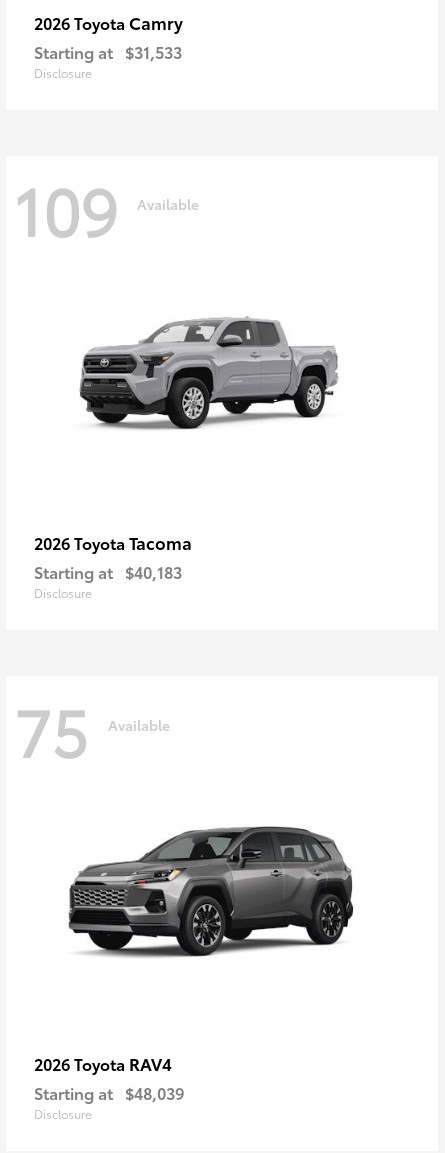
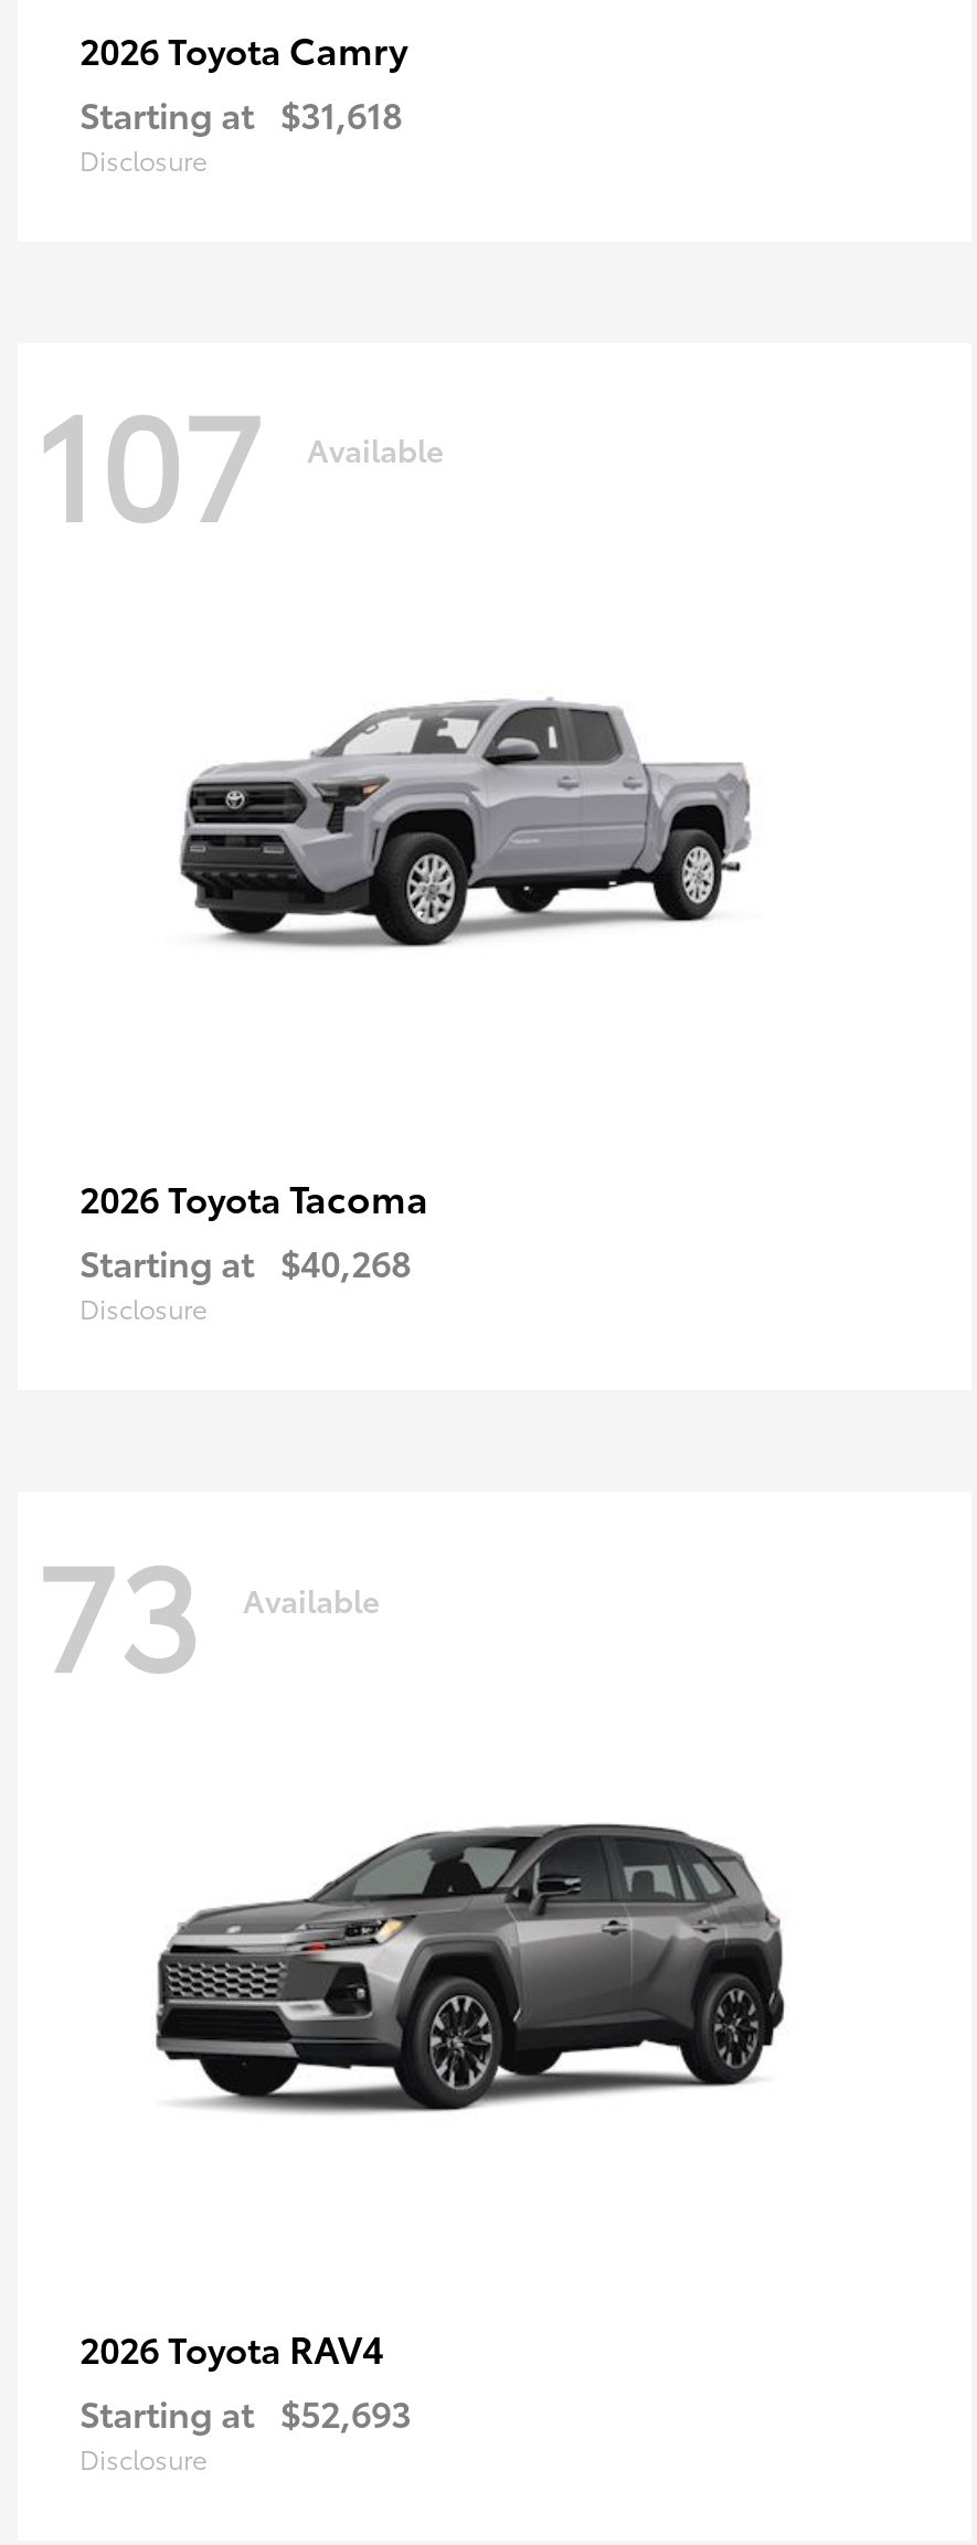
[34,39,182,62] Starting at $31,533 -> [79,86,402,137] Starting at $31,618
[14,162,199,254] 109 Available -> [35,357,444,560] 107 Available
[34,560,182,583] Starting at $40,183 -> [79,1236,411,1287] Starting at $40,268
[14,683,170,775] 75 Available -> [35,1507,380,1710] 73 Available
[34,1081,184,1104] Starting at $48,039 -> [79,2386,411,2437] Starting at $52,693

